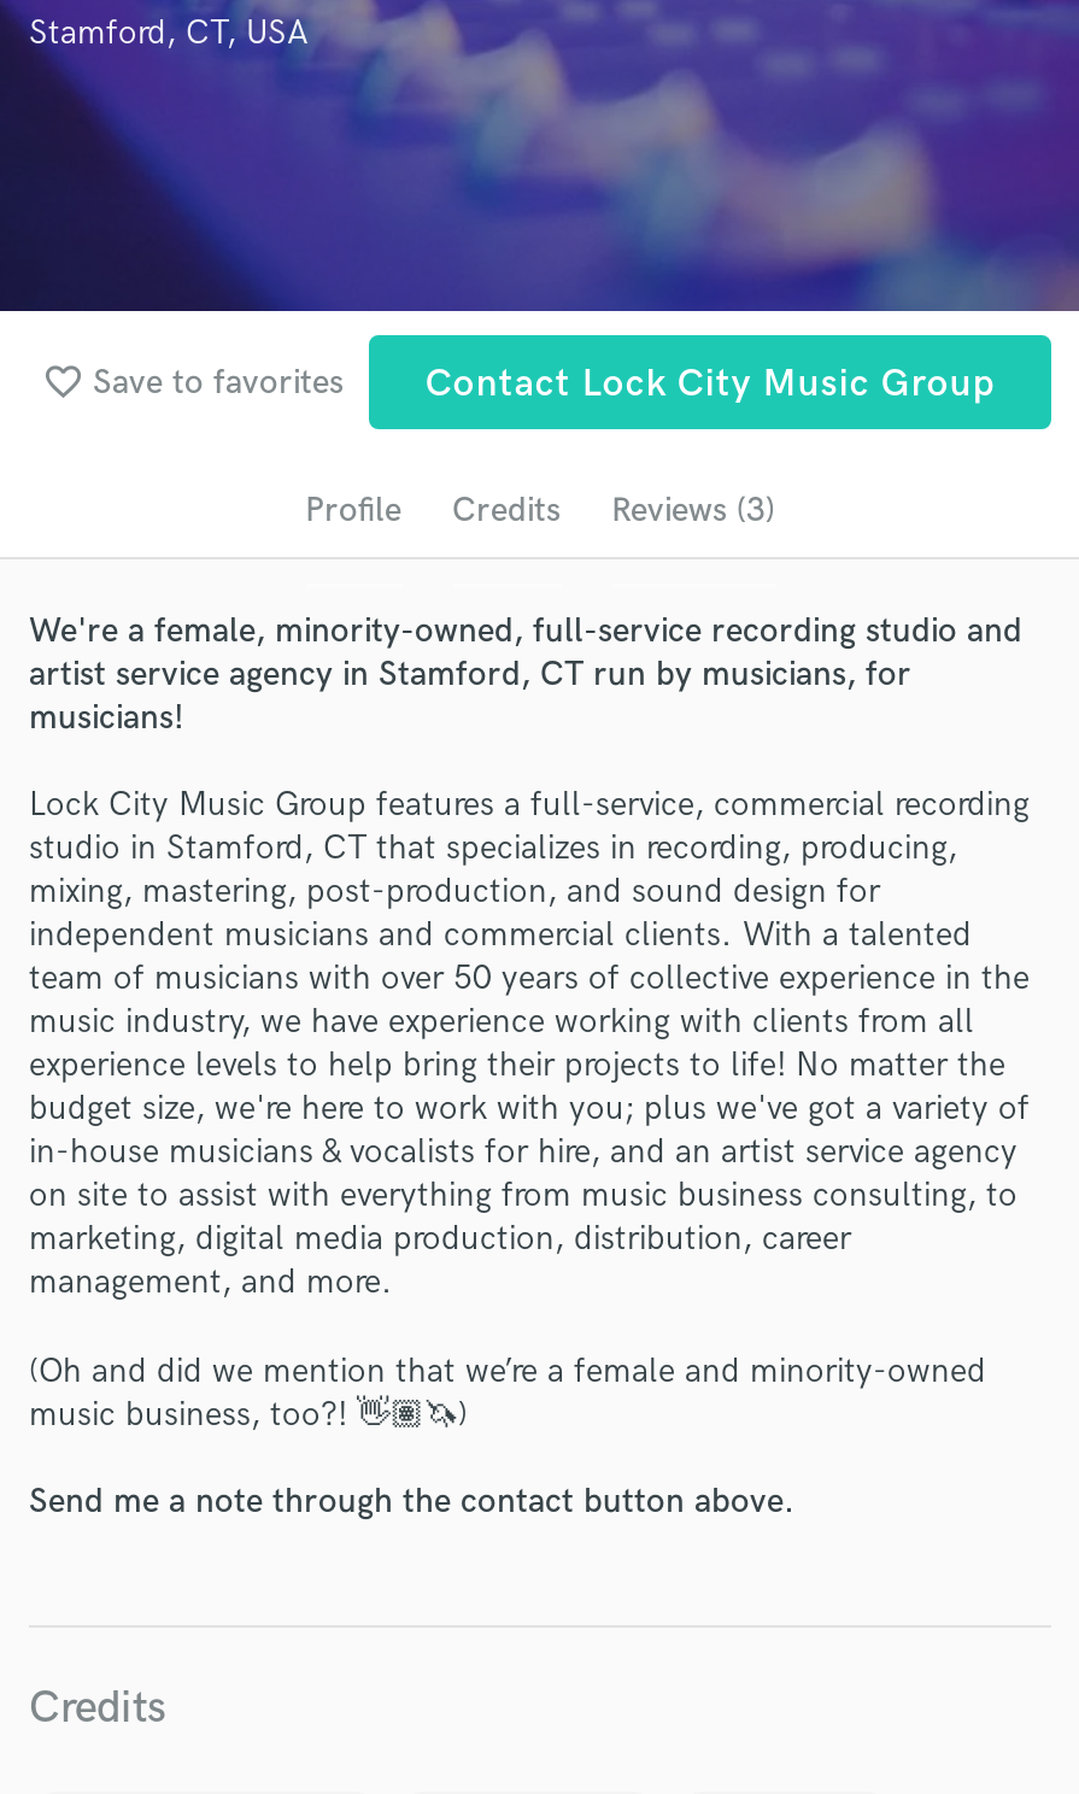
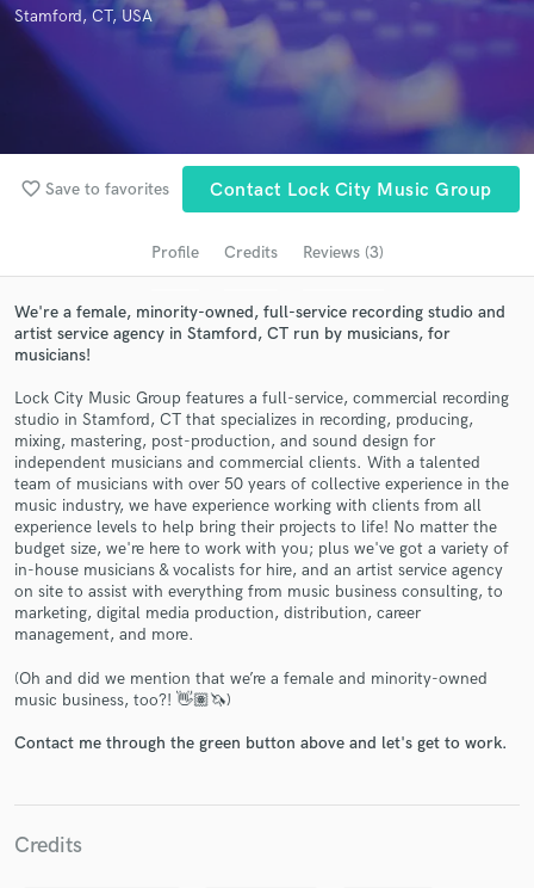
[29,1481,793,1522] Send me a note through the contact button above. -> [14,733,507,753] Contact me through the green button above and let's get to work.

